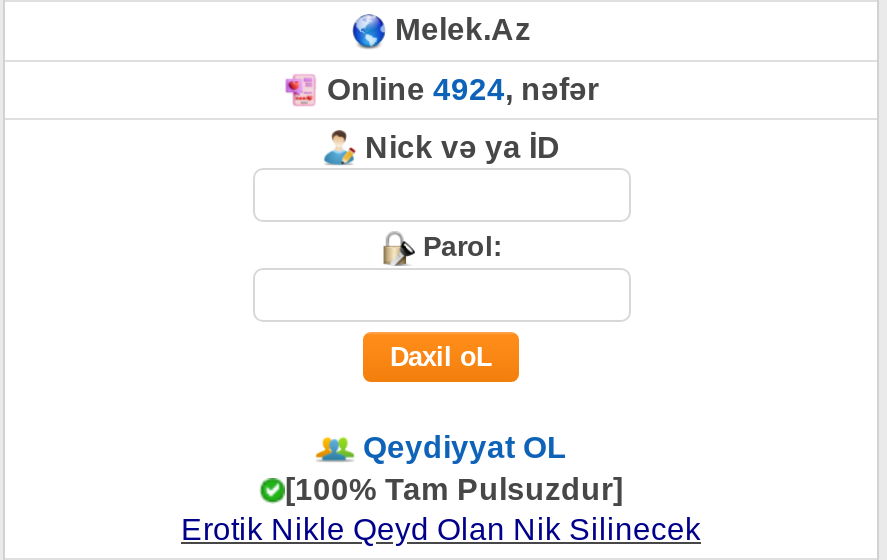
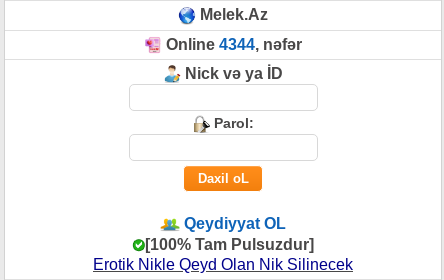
[327,71,599,105] Online 4924, nəfər -> [166,36,302,53] Online 4344, nəfər

